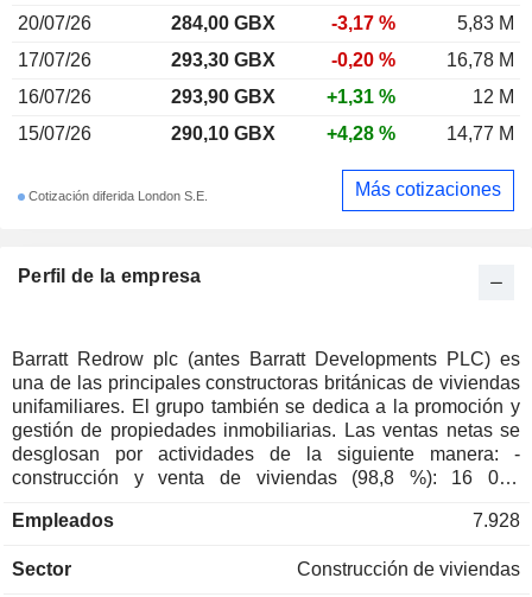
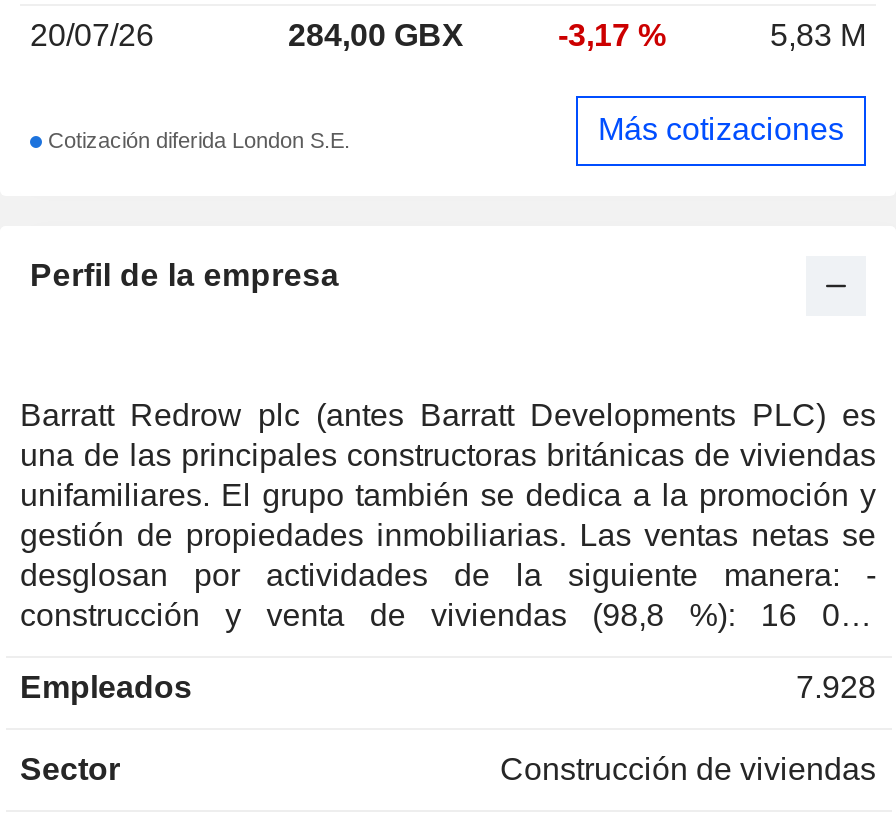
[18,50,514,143] 17/07/26 | 293,30 GBX | -0,20 % | 16,78 M | 16/07/26 | 293,90 GBX | +1,31 % | 12 M | 15/07/26 | 290,10 GBX | +4,28 % | 14,77 M -> none

